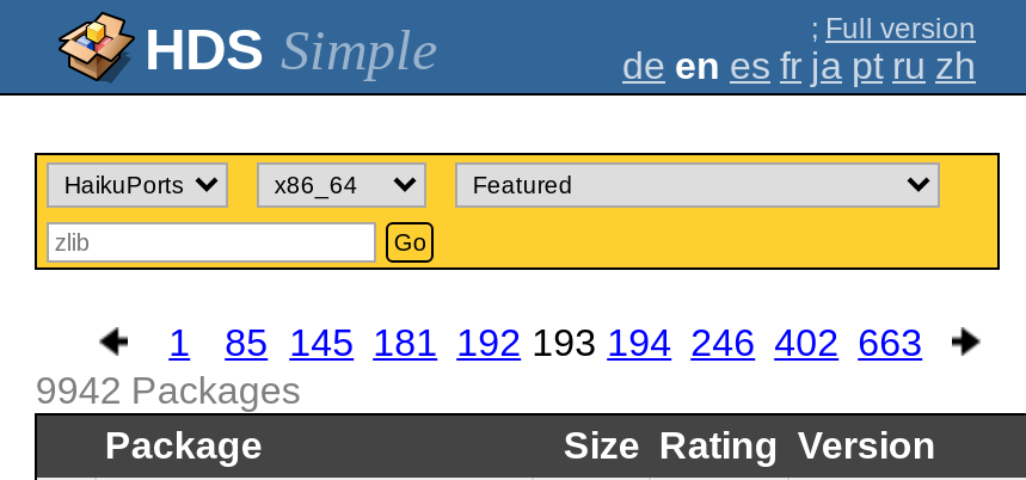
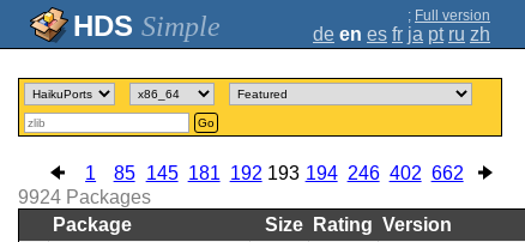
[169,322,922,363] 1 85 145 181 192 193 194 246 402 663 -> [85,163,463,183] 1 85 145 181 192 193 194 246 402 662
[36,370,301,411] 9942 Packages -> [18,187,152,207] 9924 Packages

